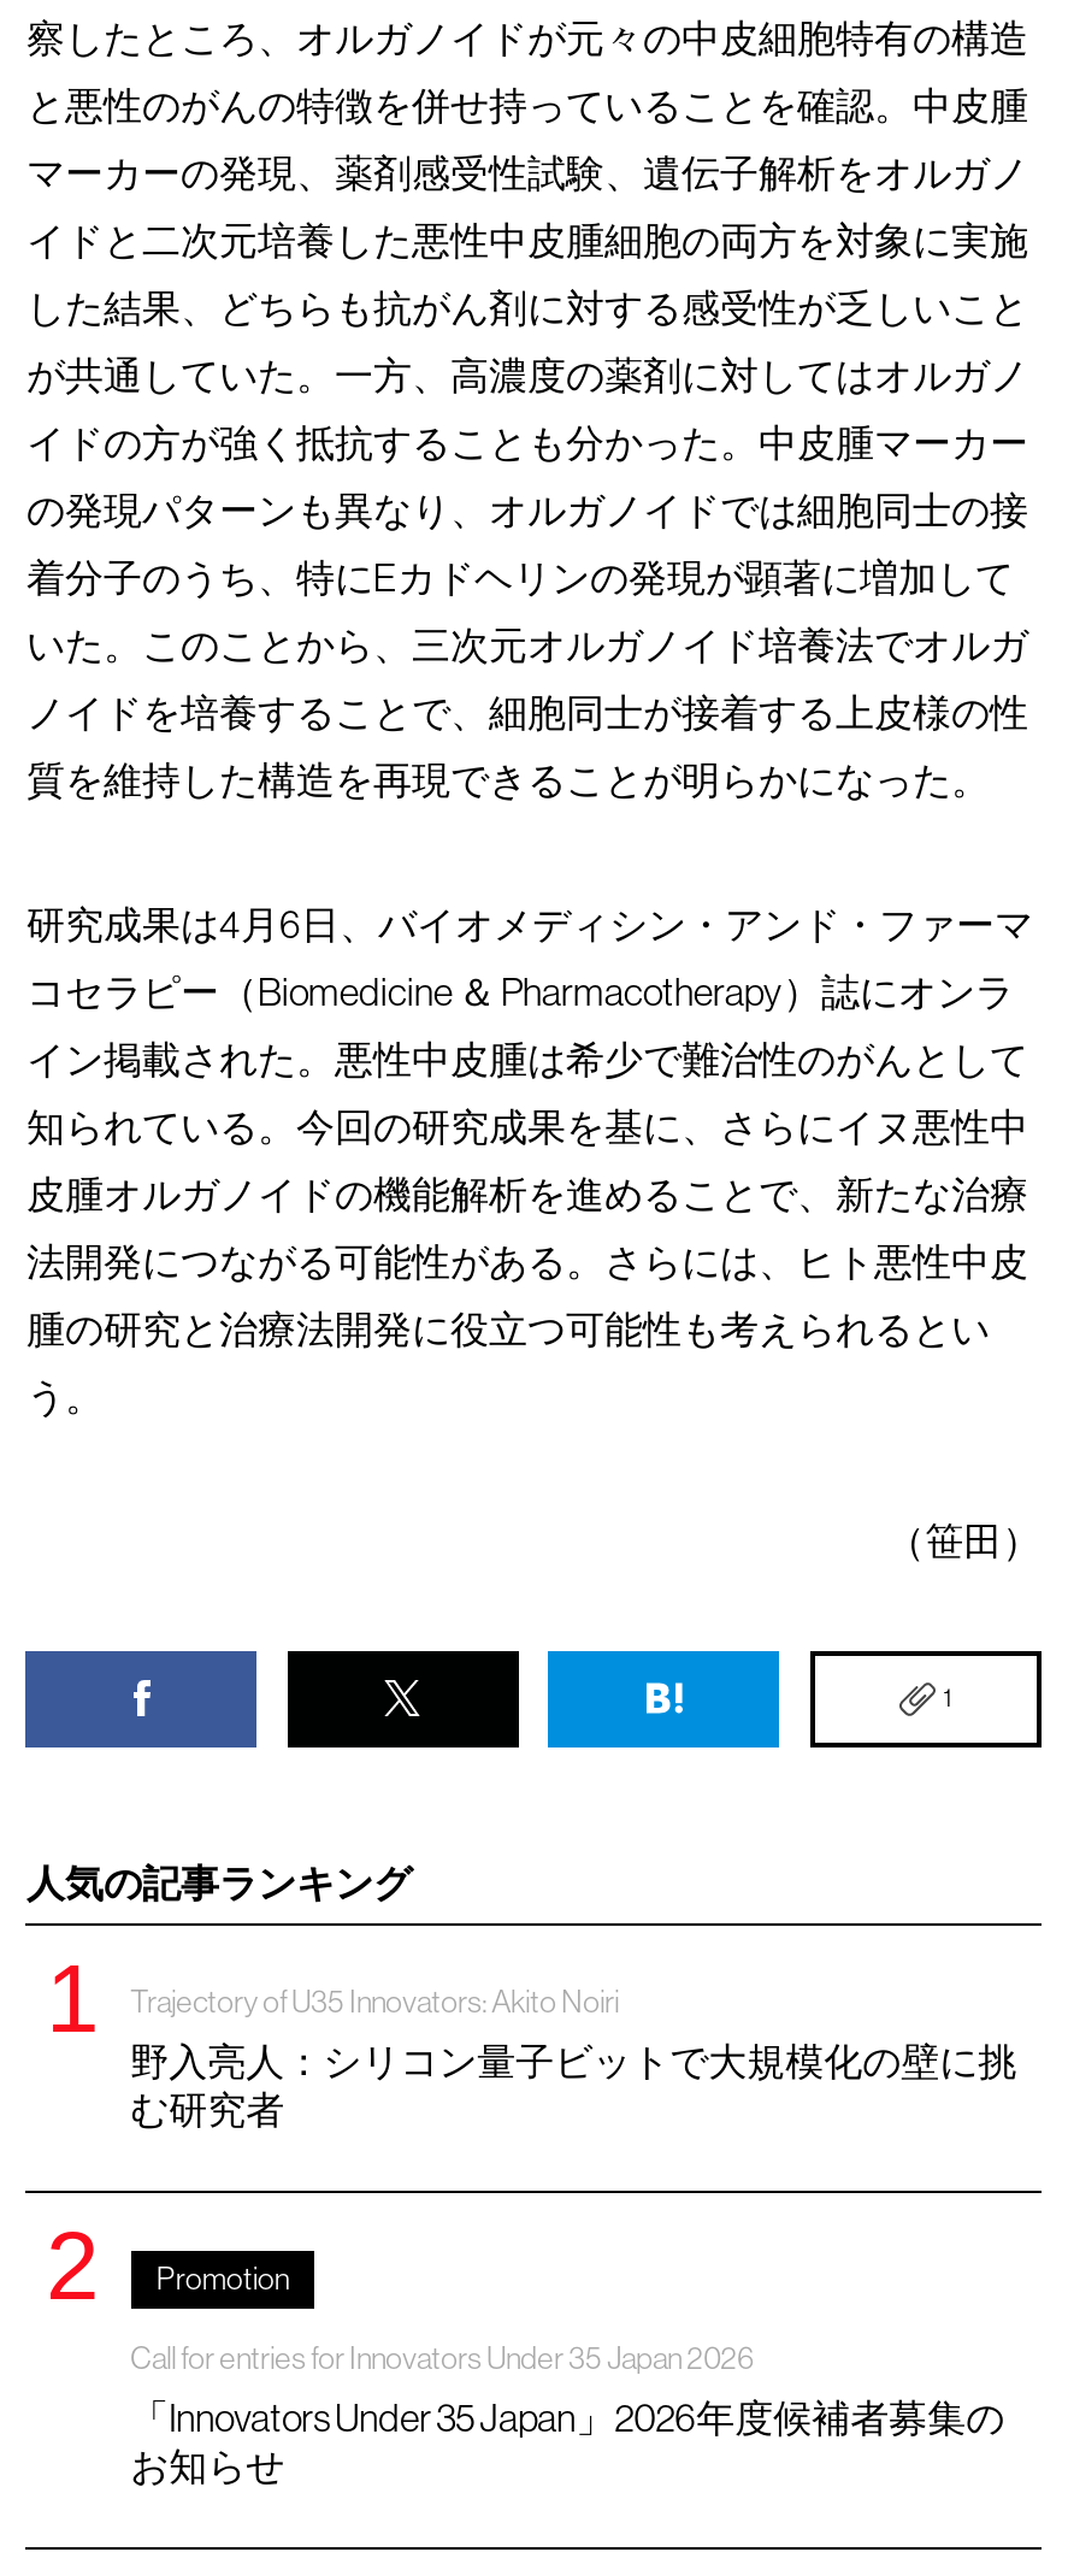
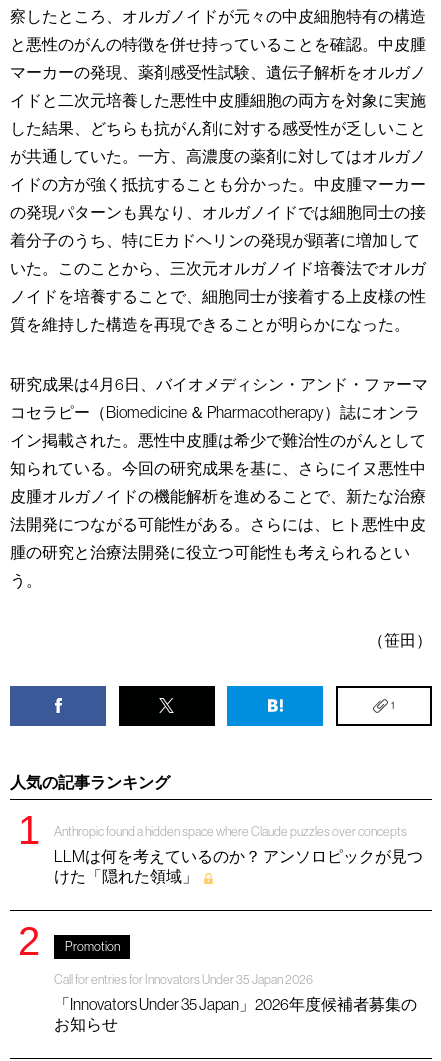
[130,1983,619,2019] Trajectory of U35 Innovators: Akito Noiri -> [54,824,407,839] Anthropic found a hidden space where Claude puzzles over concepts
[130,2039,1016,2131] 野入亮人：シリコン量子ビットで大規模化の壁に挑 | む研究者 -> [54,847,423,885] LLMは何を考えているのか？ アンソロピックが見つ | けた「隠れた領域」

